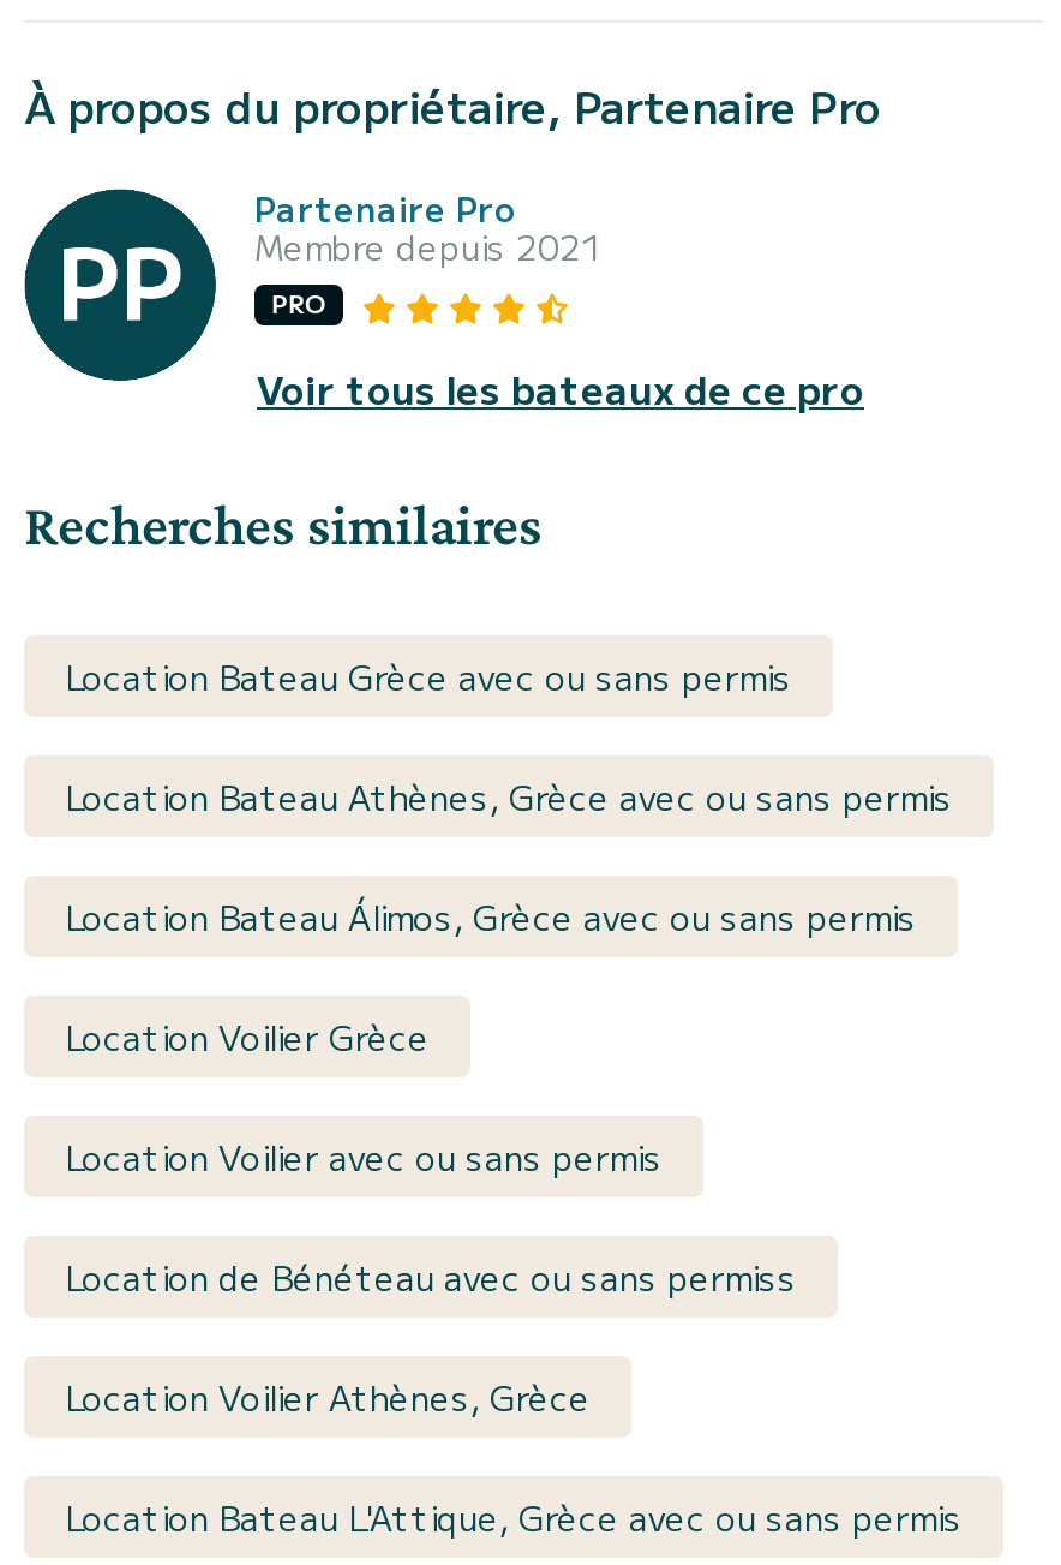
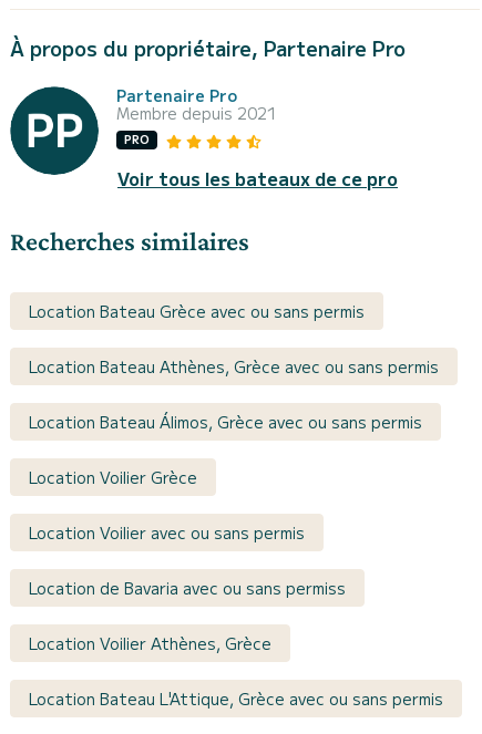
[65,1252,797,1301] Location de Bénéteau avec ou sans permiss -> [29,577,346,599] Location de Bavaria avec ou sans permiss

